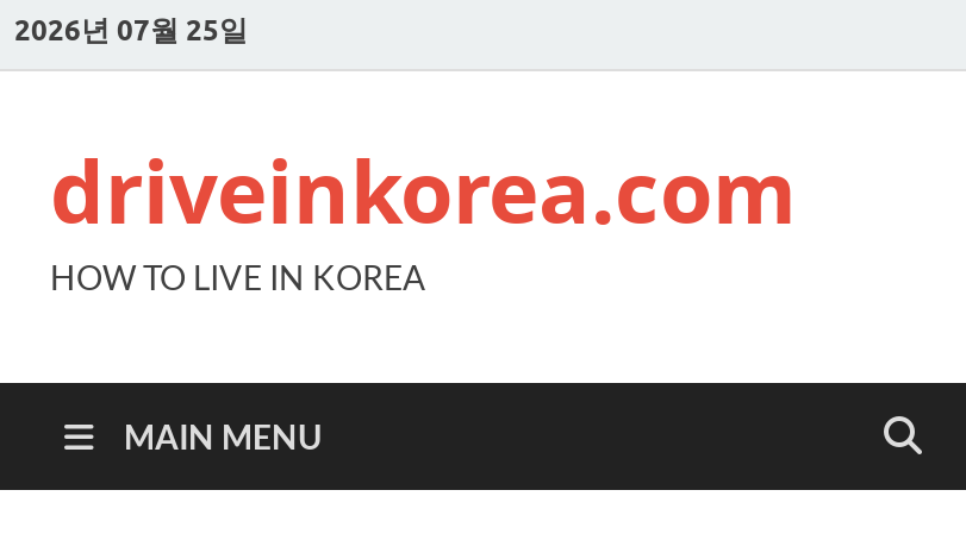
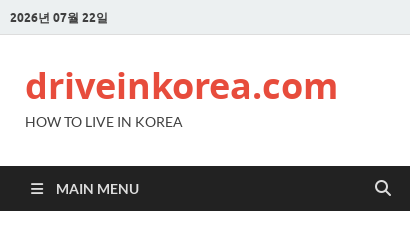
[14,11,248,46] 2026년 07월 25일 -> [10,9,108,24] 2026년 07월 22일

